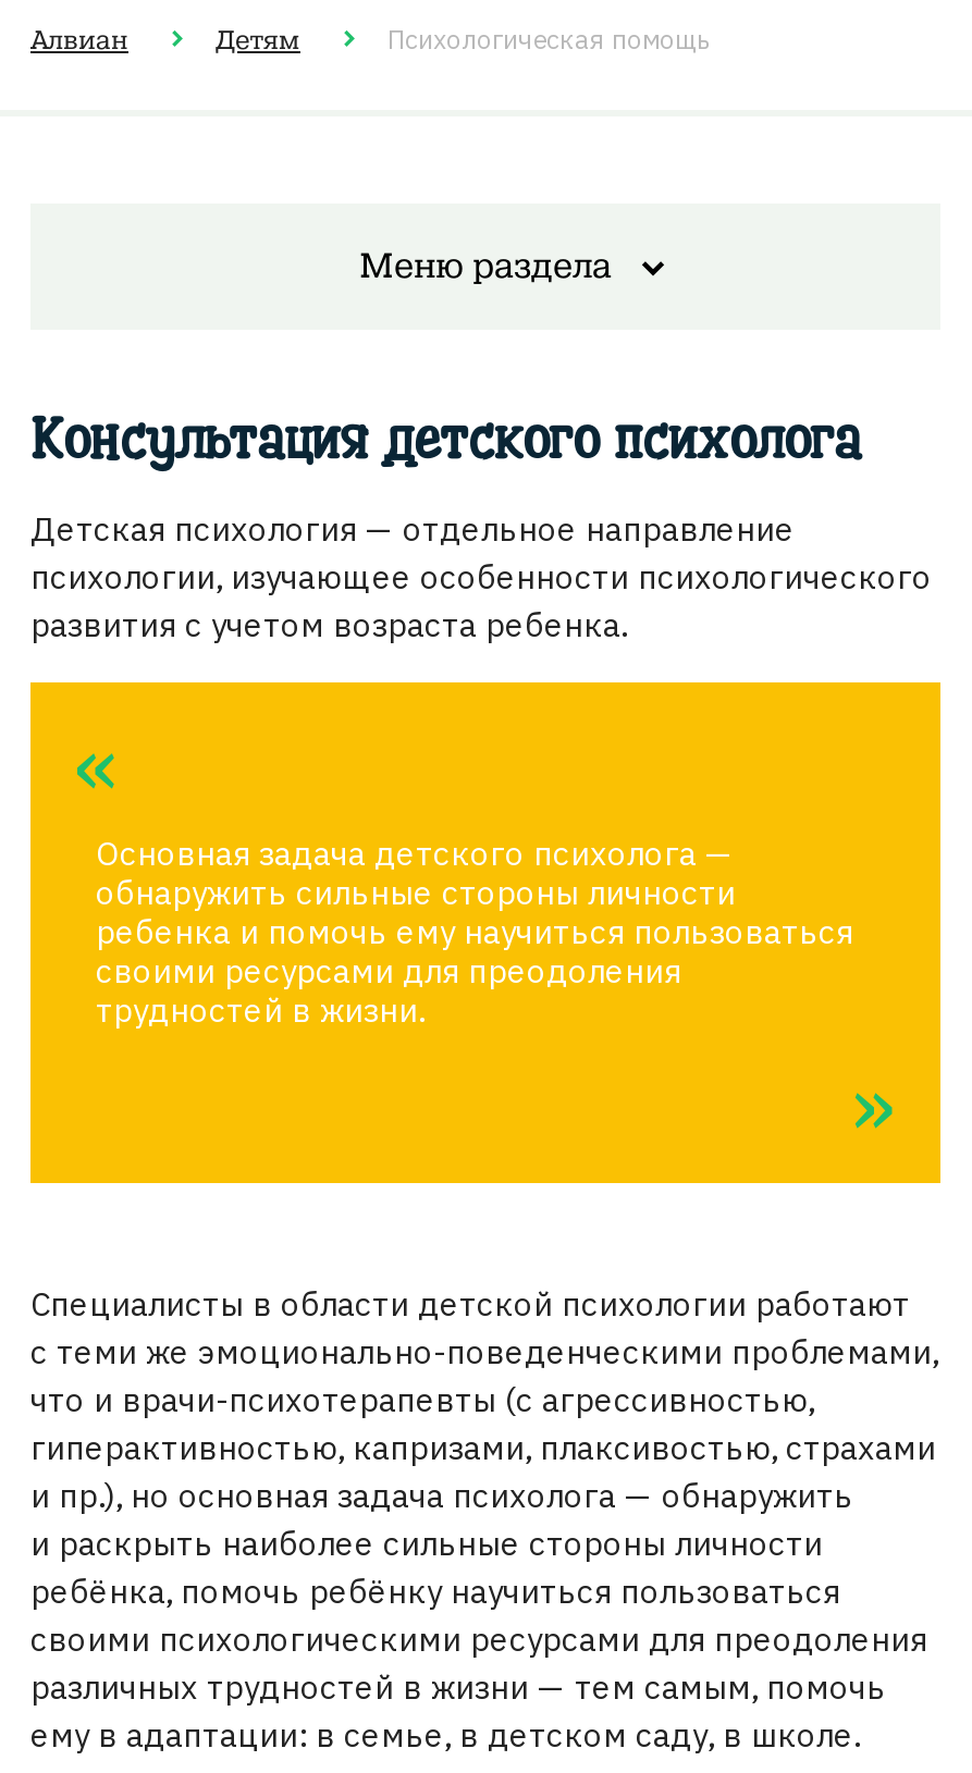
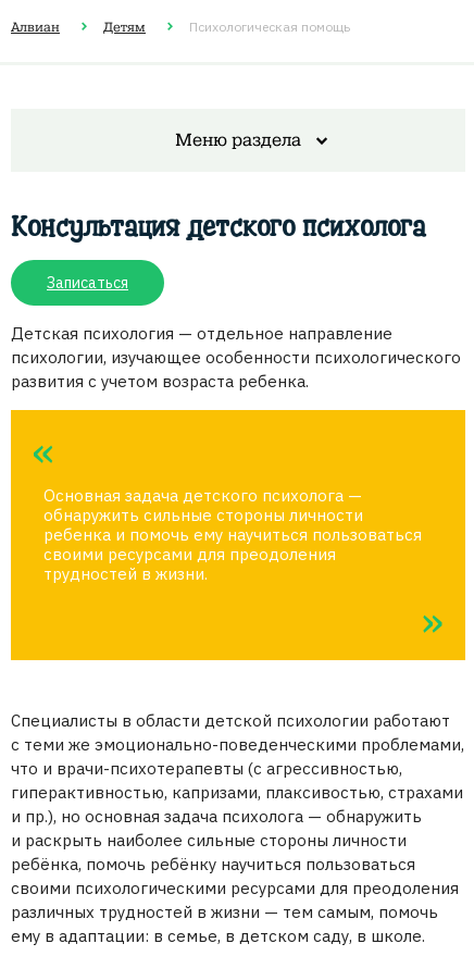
none -> [47,273,128,293] Записаться

